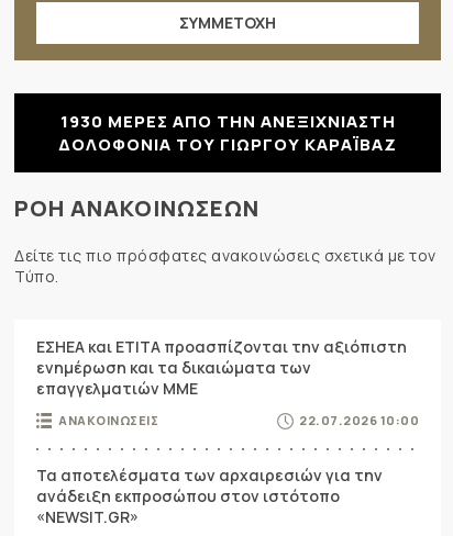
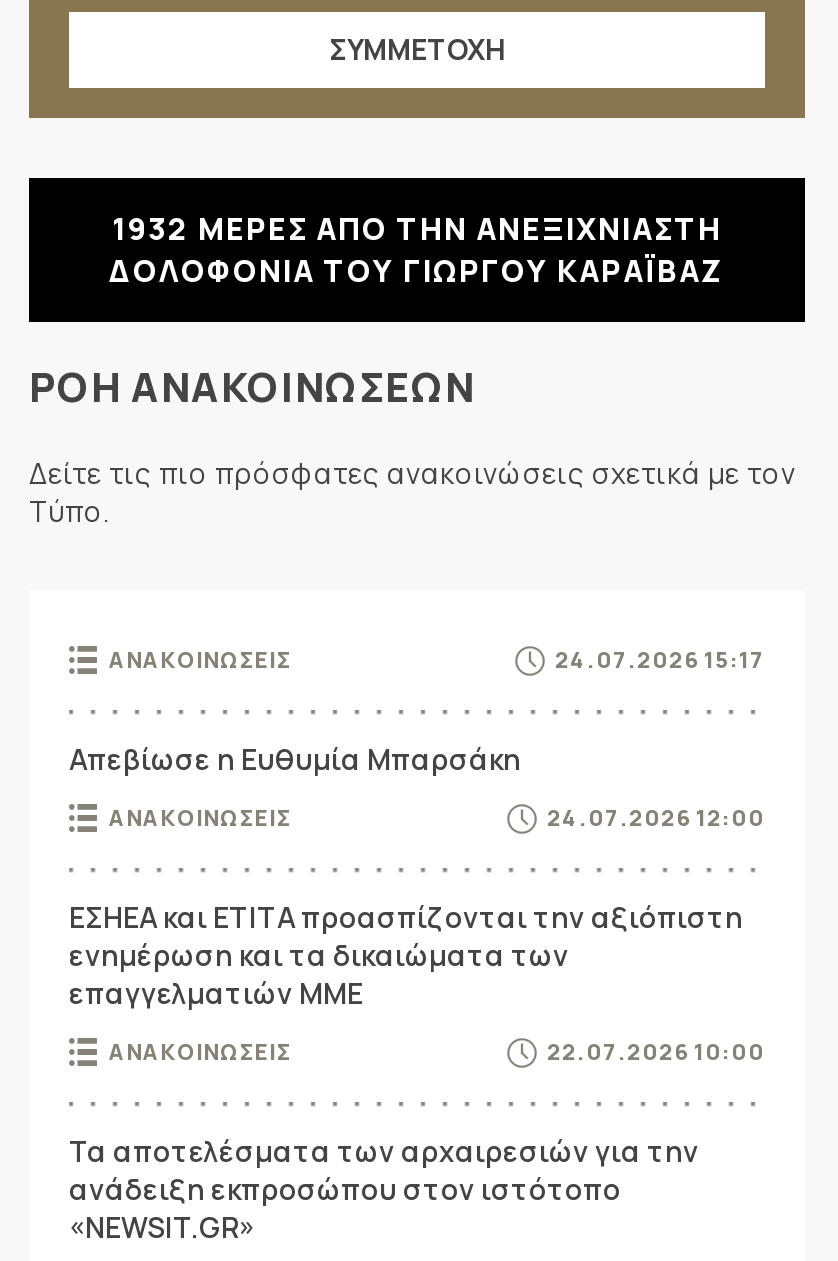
[60,110,395,133] 1930 ΜΕΡΕΣ ΑΠΟ ΤΗΝ ΑΝΕΞΙΧΝΙΑΣΤΗ -> [112,208,722,250] 1932 ΜΕΡΕΣ ΑΠΟ ΤΗΝ ΑΝΕΞΙΧΝΙΑΣΤΗ
none -> [69,644,765,832] ΑΝΑΚΟΙΝΩΣΕΙΣ | 24.07.2026 15:17 | Απεβίωσε η Ευθυμία Μπαρσάκη | ΑΝΑΚΟΙΝΩΣΕΙΣ | 24.07.2026 12:00

